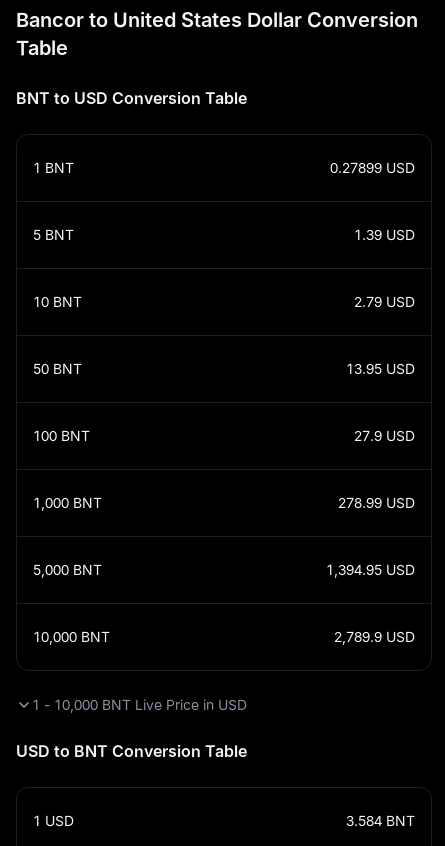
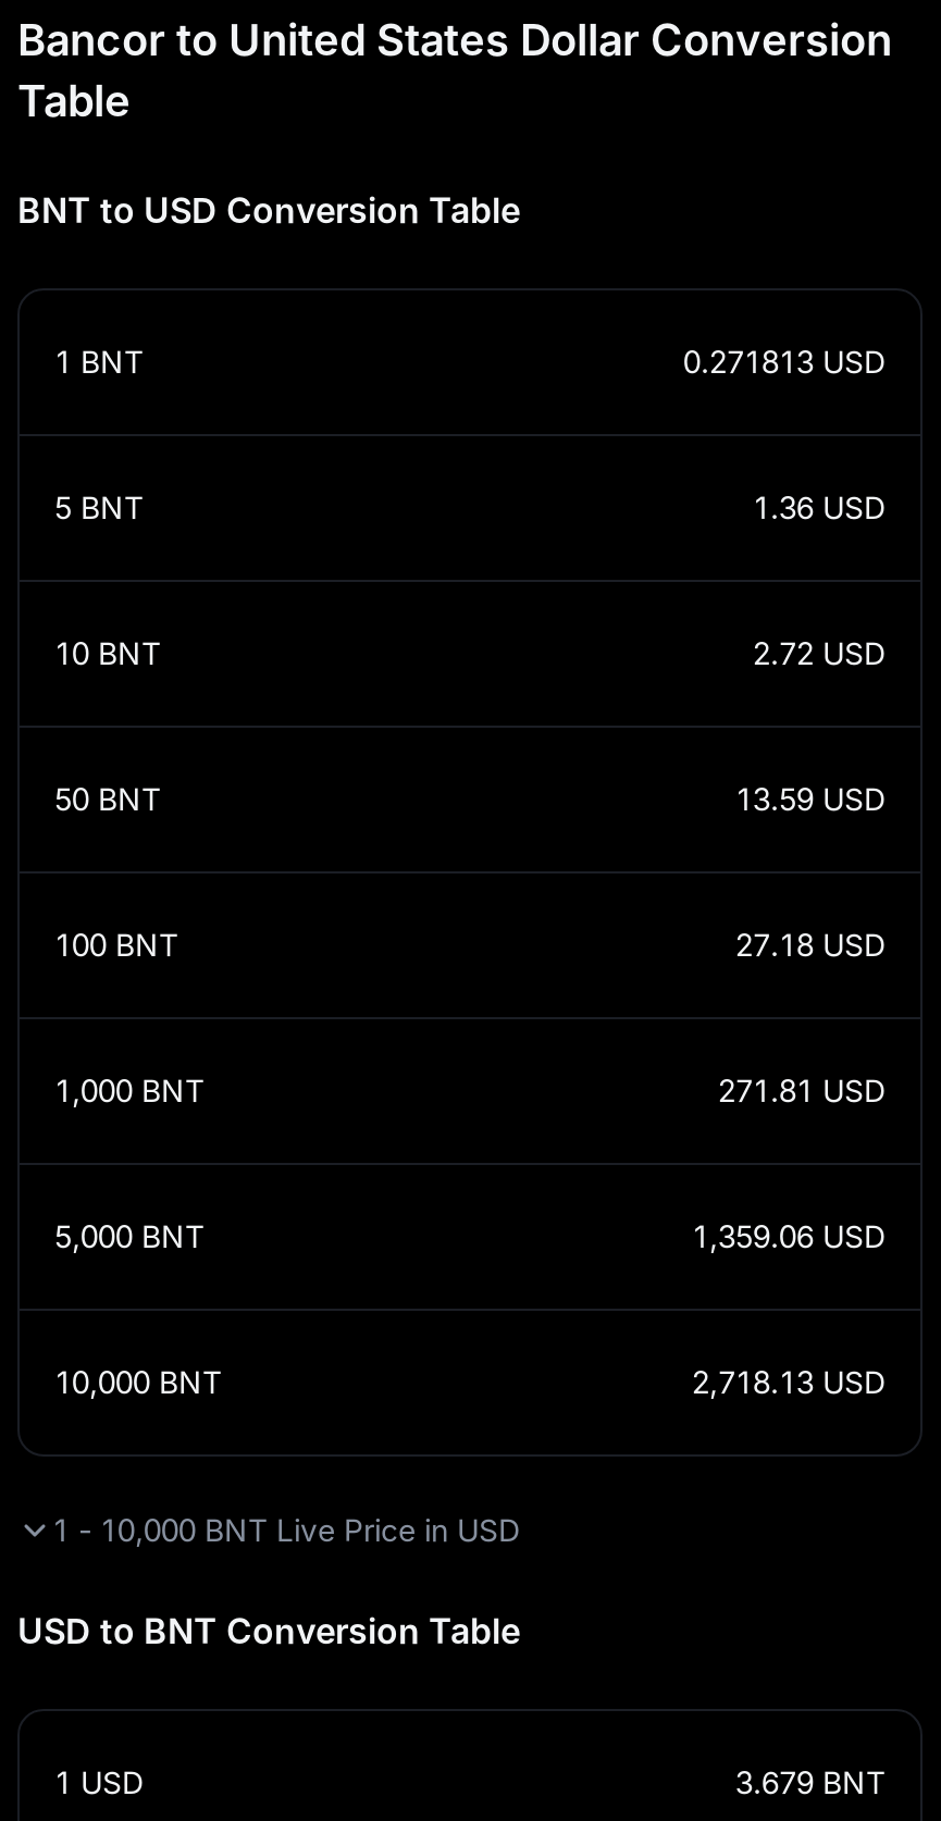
[330,159,415,176] 0.27899 USD -> [683,343,886,380] 0.271813 USD
[354,226,415,243] 1.39 USD -> [753,488,886,525] 1.36 USD
[354,293,415,310] 2.79 USD -> [753,634,886,671] 2.72 USD
[346,360,415,377] 13.95 USD -> [735,780,886,817] 13.59 USD
[354,427,415,444] 27.9 USD -> [735,926,886,963] 27.18 USD
[338,494,415,511] 278.99 USD -> [718,1071,886,1108] 271.81 USD
[326,561,415,578] 1,394.95 USD -> [692,1217,886,1254] 1,359.06 USD
[334,628,415,645] 2,789.9 USD -> [692,1363,886,1400] 2,718.13 USD
[346,812,415,829] 3.584 BNT -> [735,1763,886,1800] 3.679 BNT

